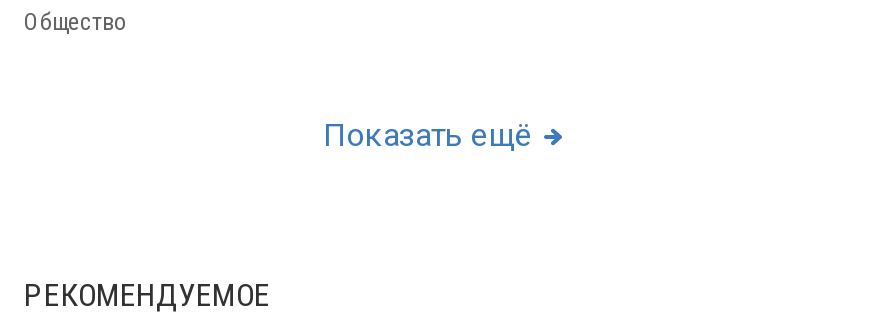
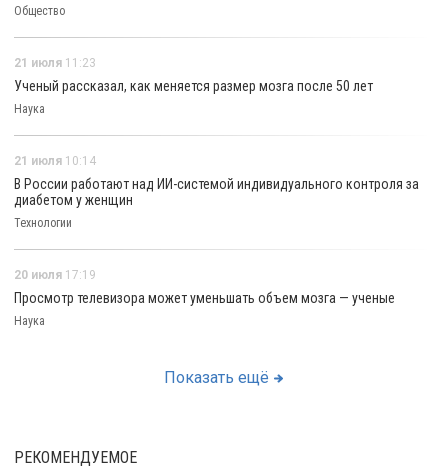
none -> [14,56,373,116] 21 июля 11:23 | Ученый рассказал, как меняется размер мозга после 50 лет | Наука
none -> [14,154,419,230] 21 июля 10:14 | В России работают над ИИ-системой индивидуального контроля за | диабетом у женщин | Технологии
none -> [14,268,395,328] 20 июля 17:19 | Просмотр телевизора может уменьшать объем мозга — ученые | Наука

